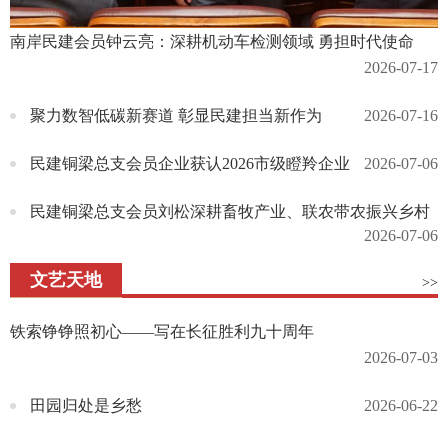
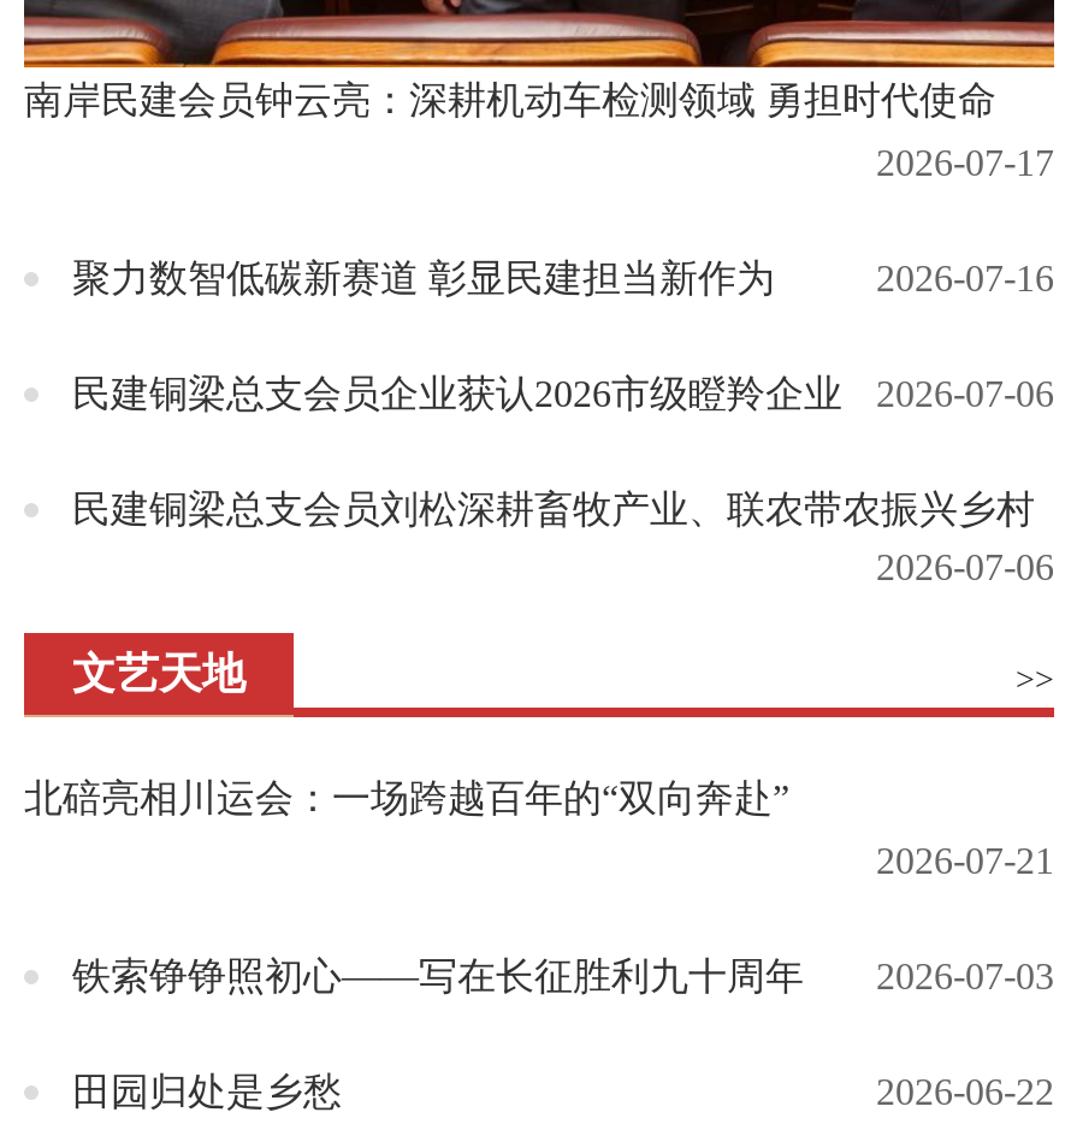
none -> [24,777,1054,881] 北碚亮相川运会：一场跨越百年的“双向奔赴” | 2026-07-21
moved [10,323,314,340] -> [72,956,804,996]: 铁索铮铮照初心——写在长征胜利九十周年

